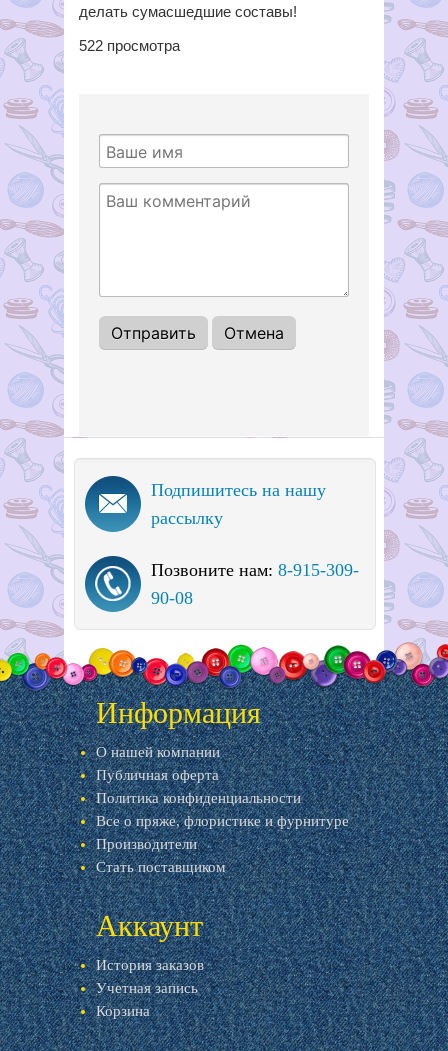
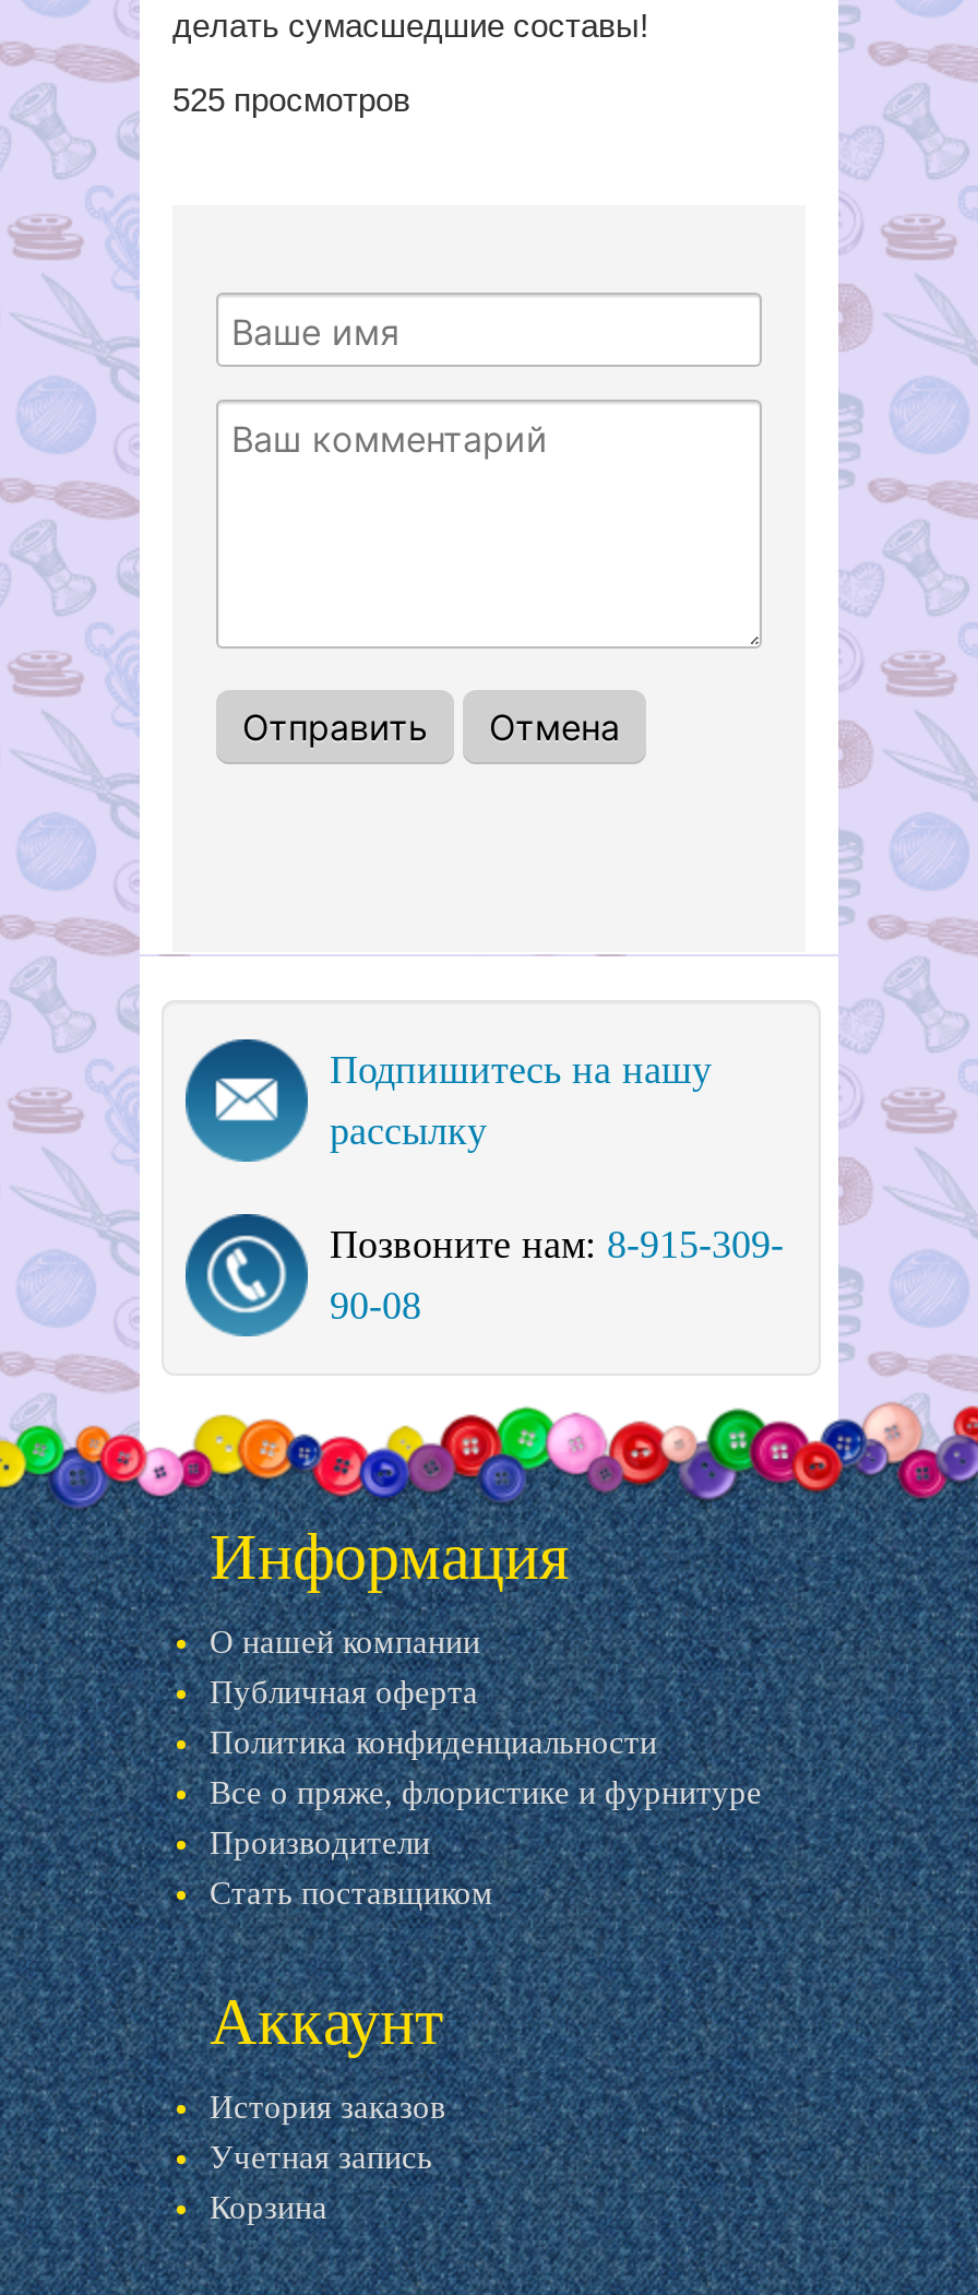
[79,36,180,53] 522 просмотра -> [172,80,410,117] 525 просмотров

